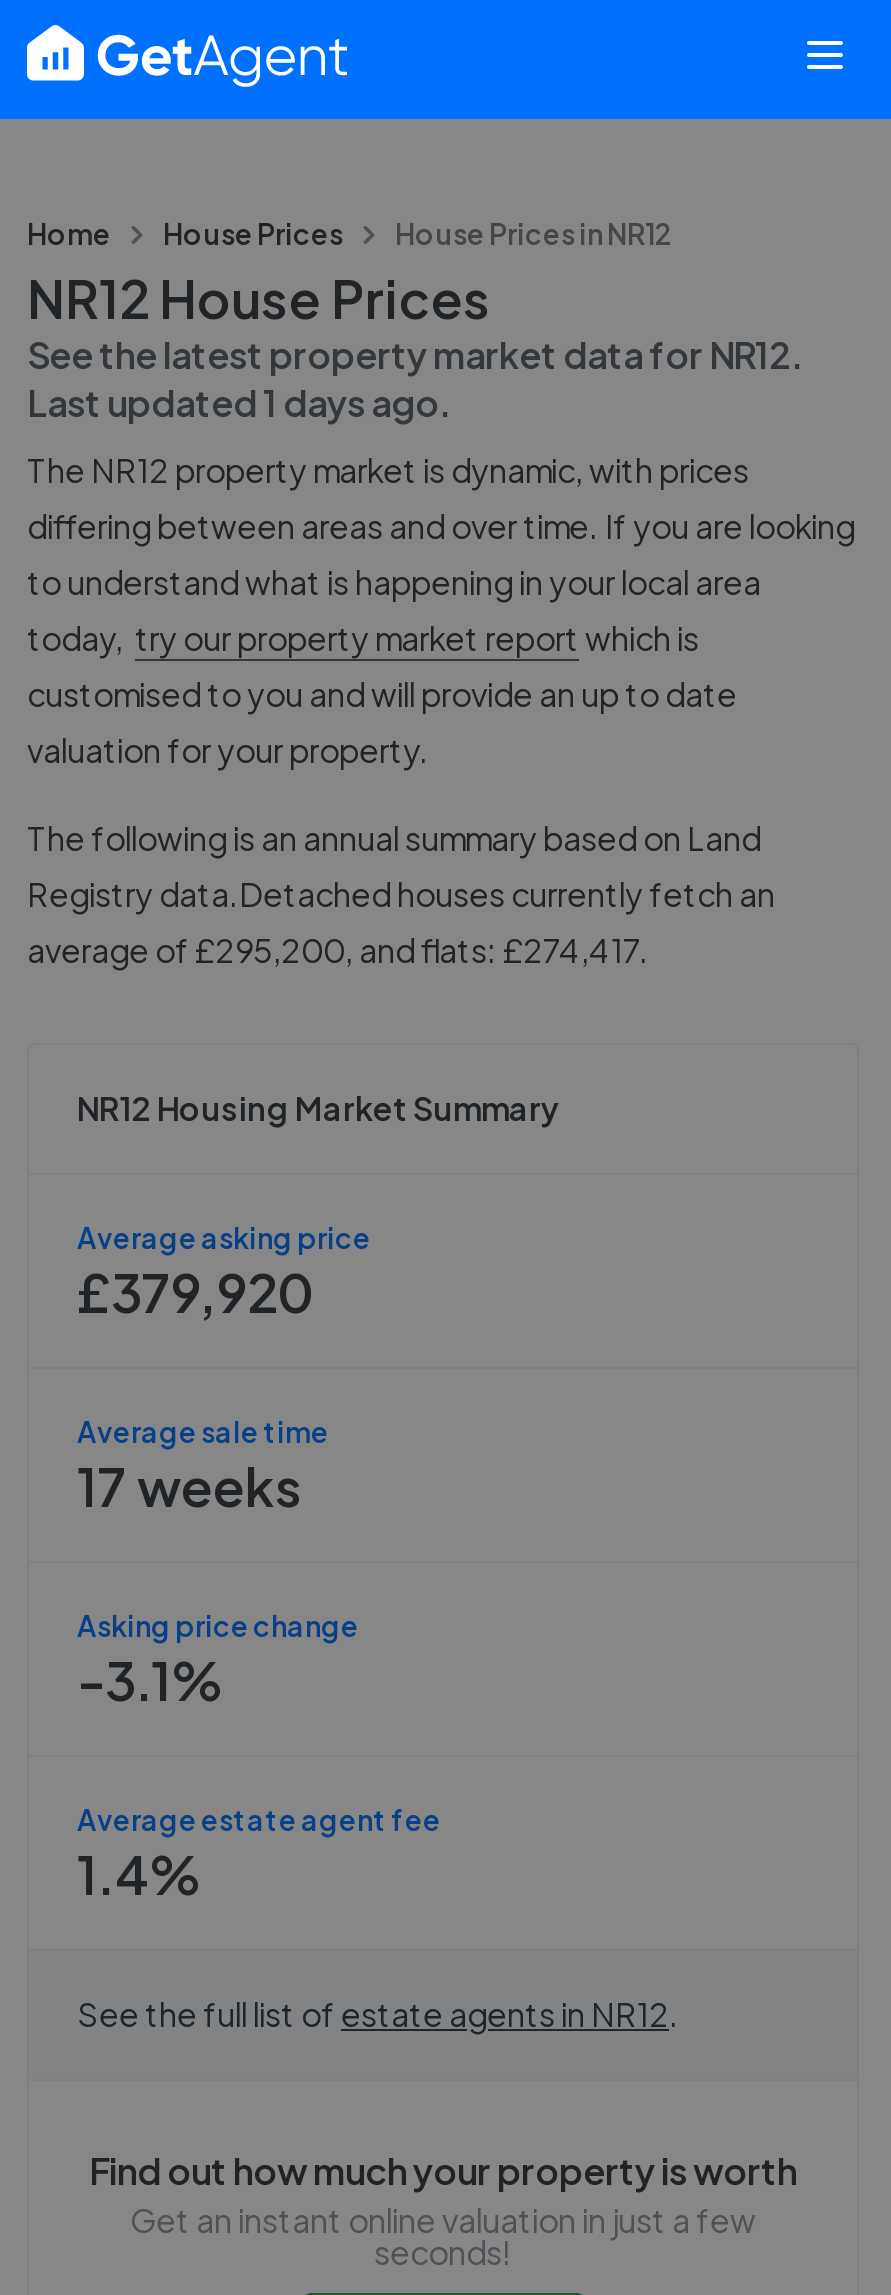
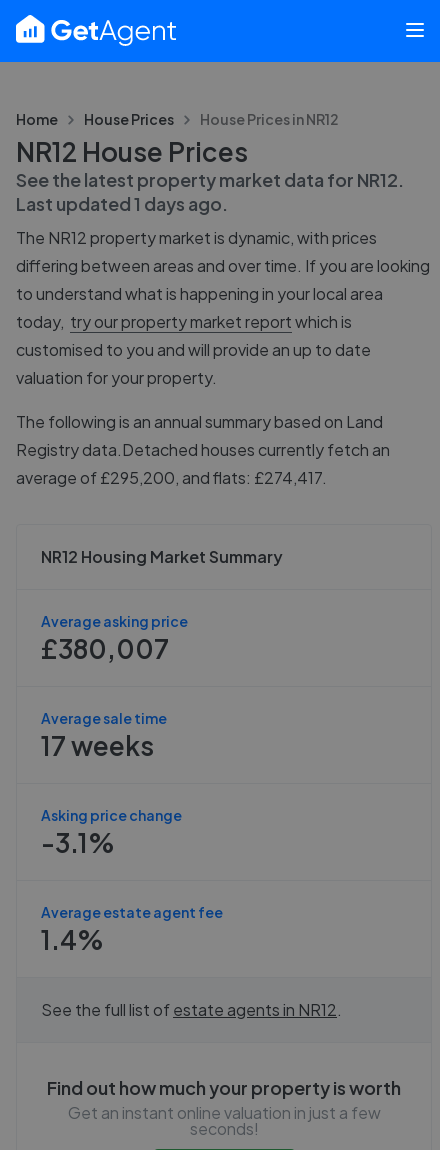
[77,1259,315,1325] £379,920 -> [41,632,169,665] £380,007

